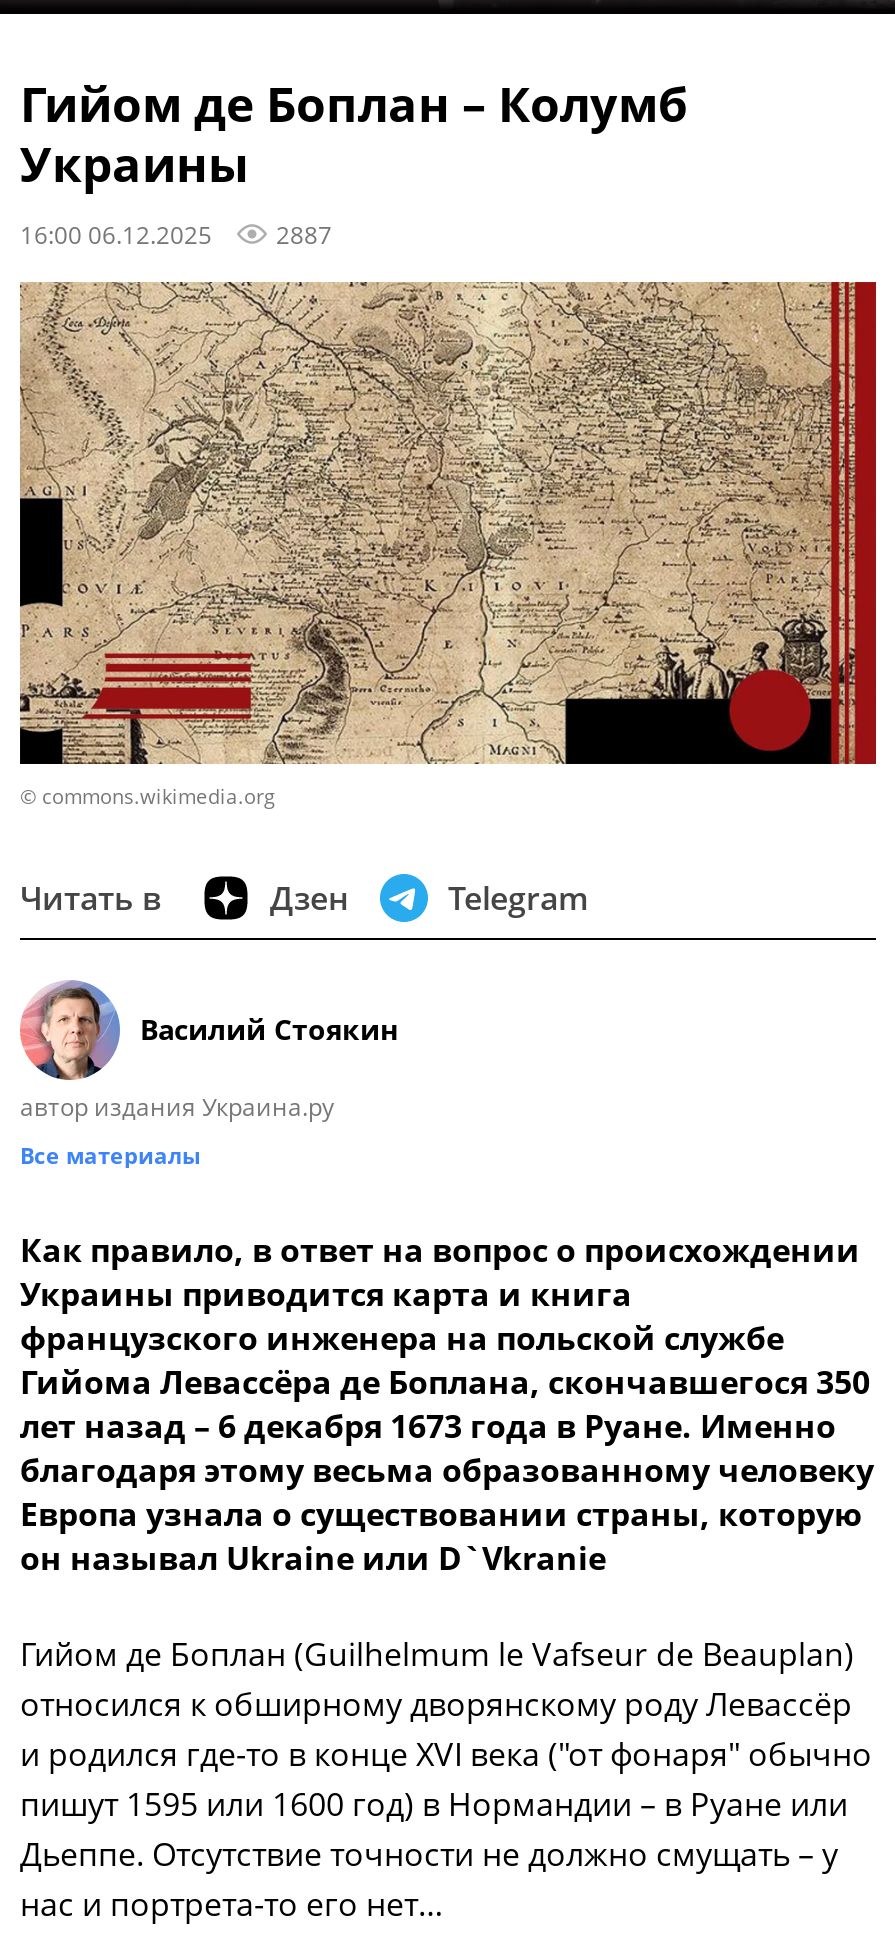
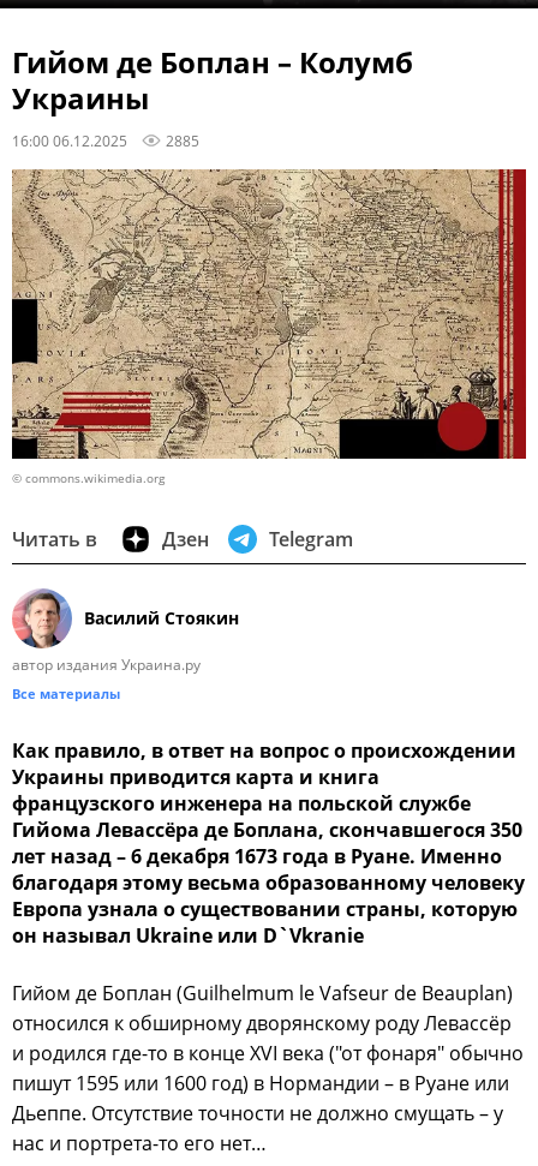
[20,218,332,250] 16:00 06.12.2025 2887 -> [12,131,199,150] 16:00 06.12.2025 2885

